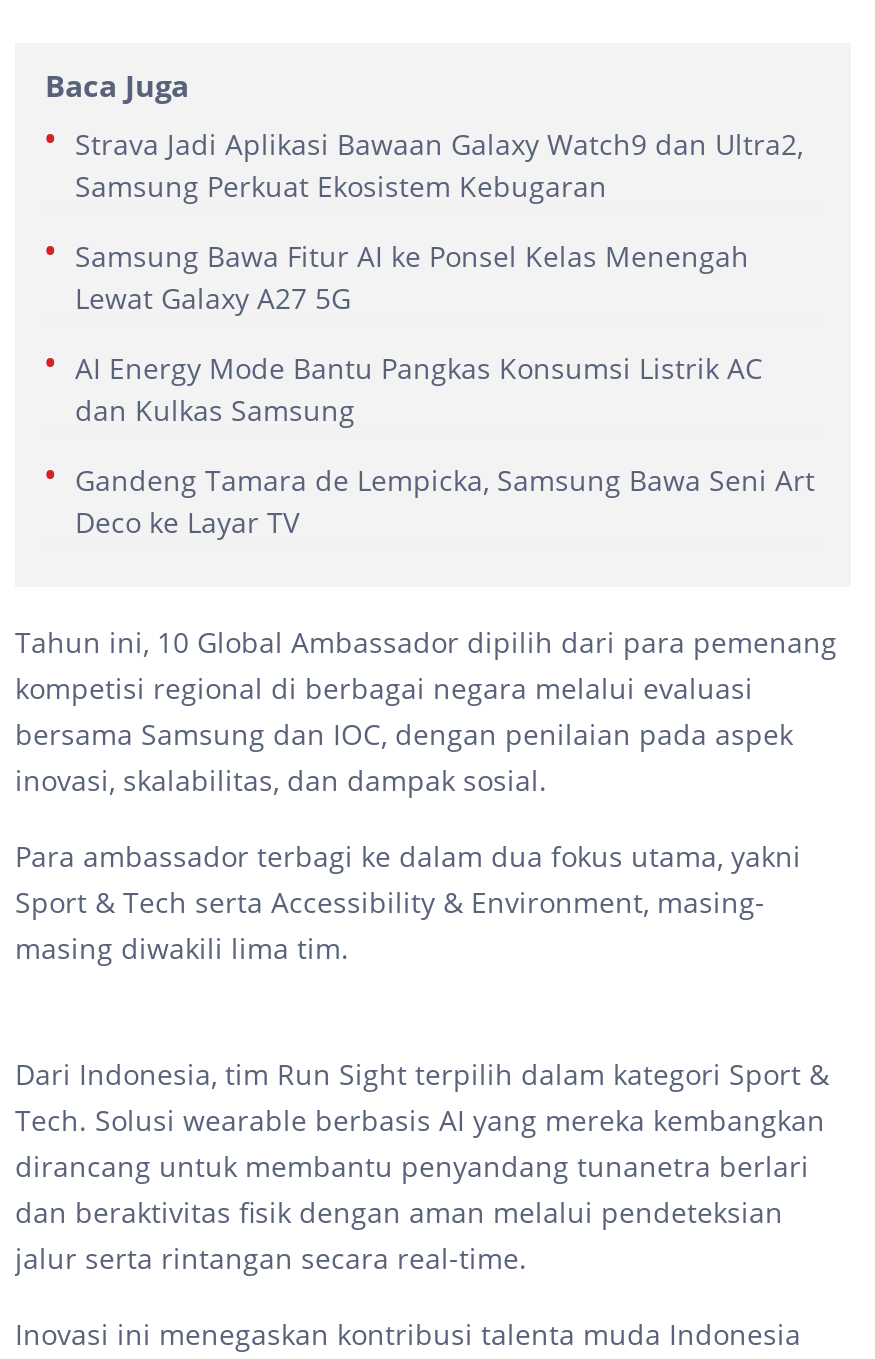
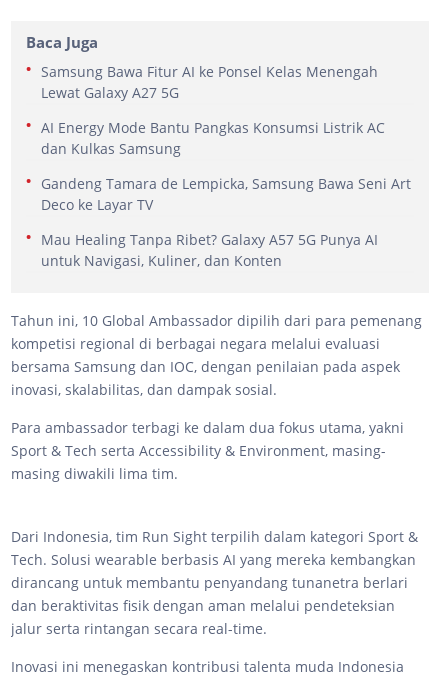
[75,125,803,205] Strava Jadi Aplikasi Bawaan Galaxy Watch9 dan Ultra2, | Samsung Perkuat Ekosistem Kebugaran -> none
moved [75,237,815,541] -> [41,62,411,214]: Samsung Bawa Fitur AI ke Ponsel Kelas Menengah | Lewat Galaxy A27 5G | AI Energy Mode Bantu Pangkas Konsumsi Listrik AC | dan Kulkas Samsung | Gandeng Tamara de Lempicka, Samsung Bawa Seni Art | Deco ke Layar TV
none -> [41,230,378,270] Mau Healing Tanpa Ribet? Galaxy A57 5G Punya AI | untuk Navigasi, Kuliner, dan Konten

